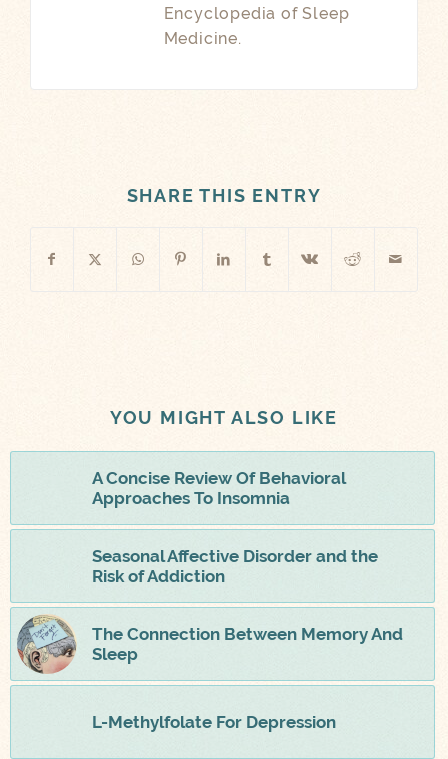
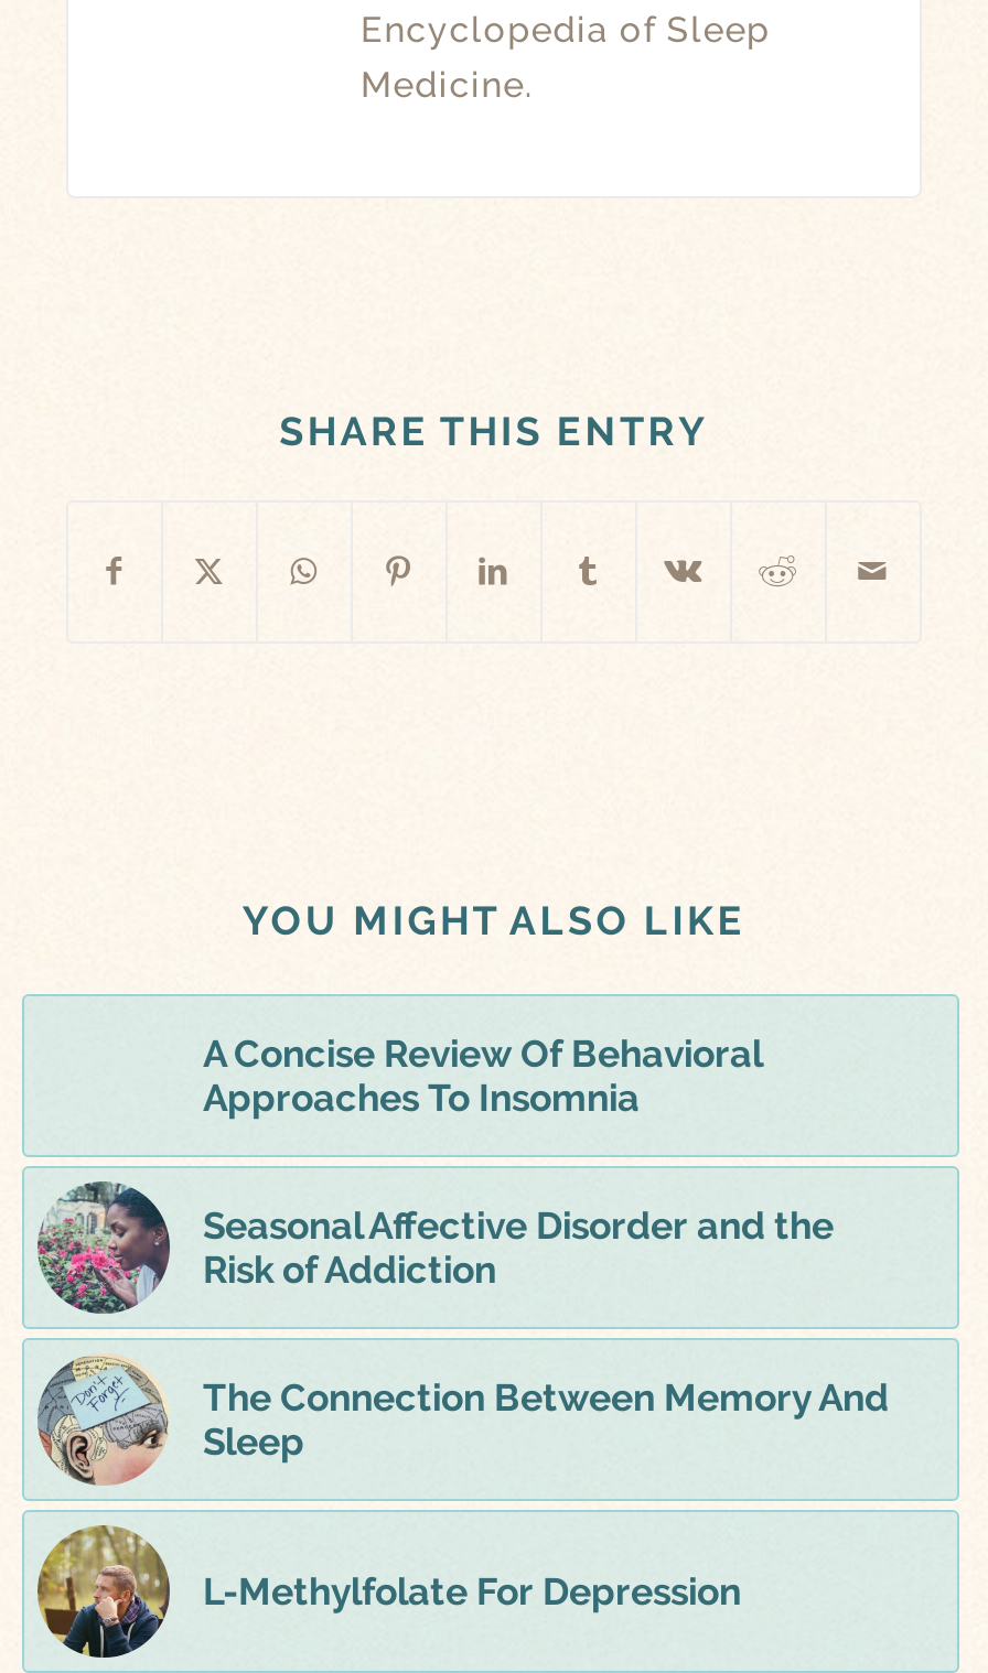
none -> [35,1179,172,1316] [image]
none -> [35,1523,172,1660] [image]

